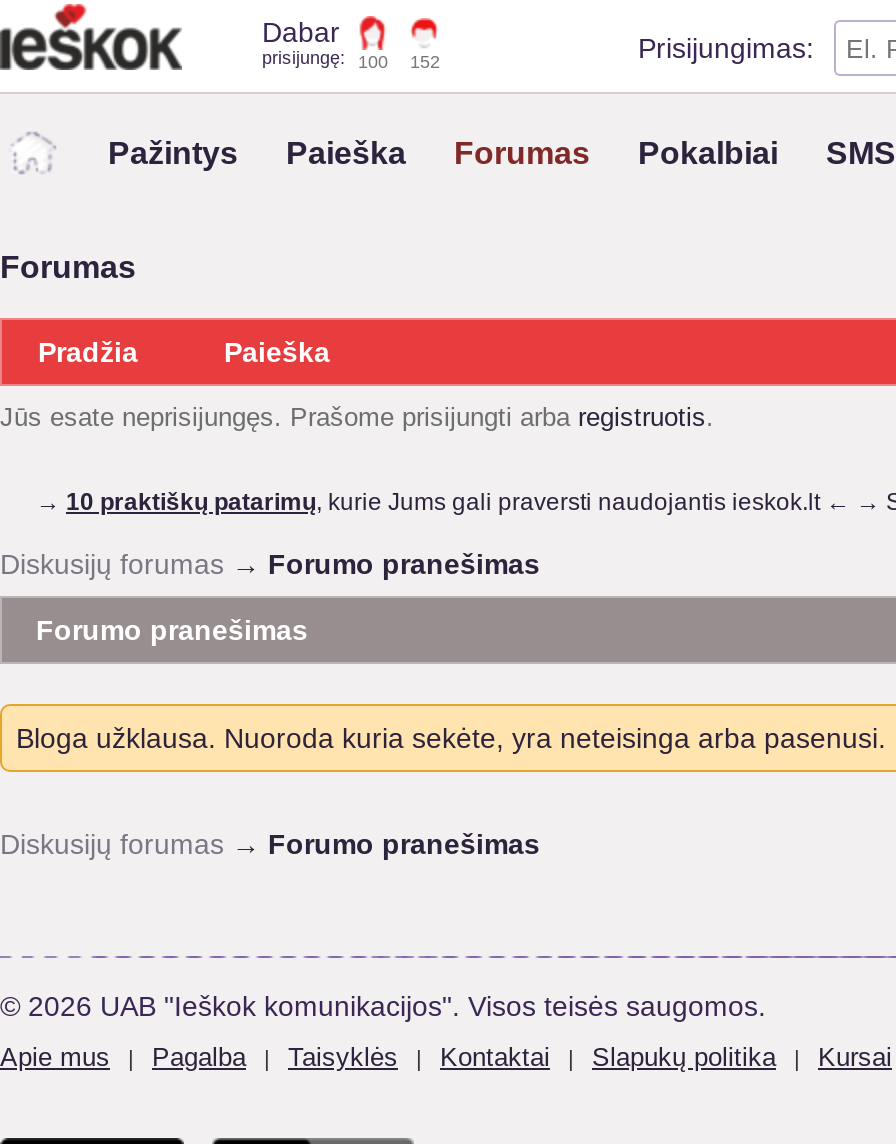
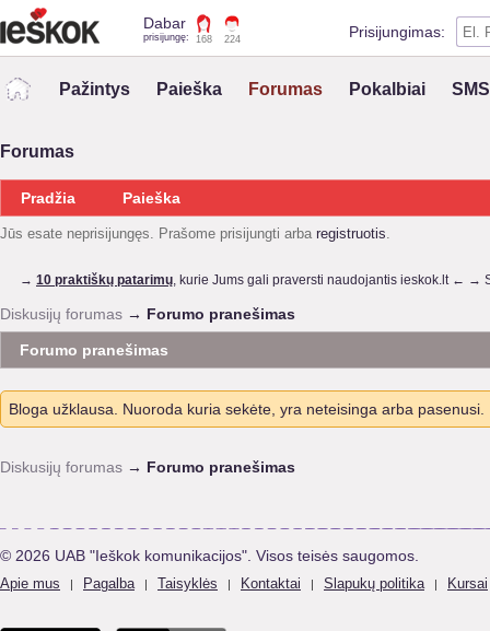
[262,48,388,72] prisijungę: 100 -> [143,32,212,45] prisijungę: 168
[410,52,440,72] 152 -> [224,34,241,45] 224

